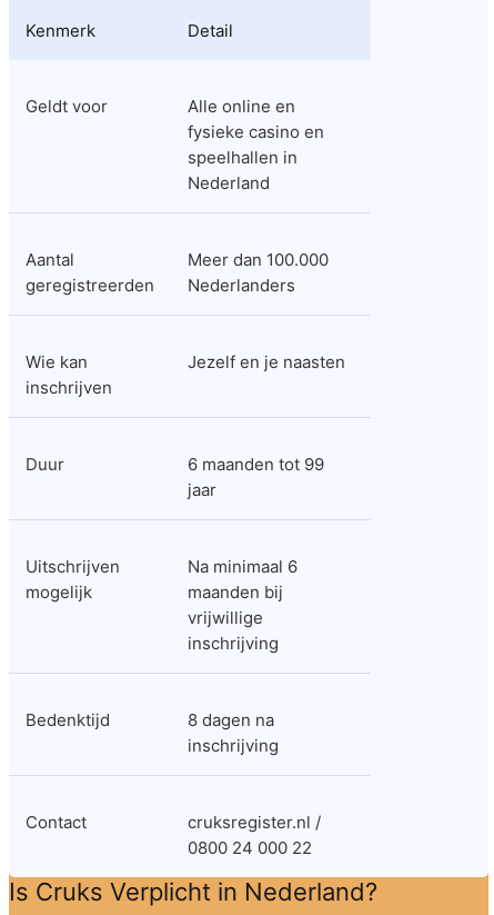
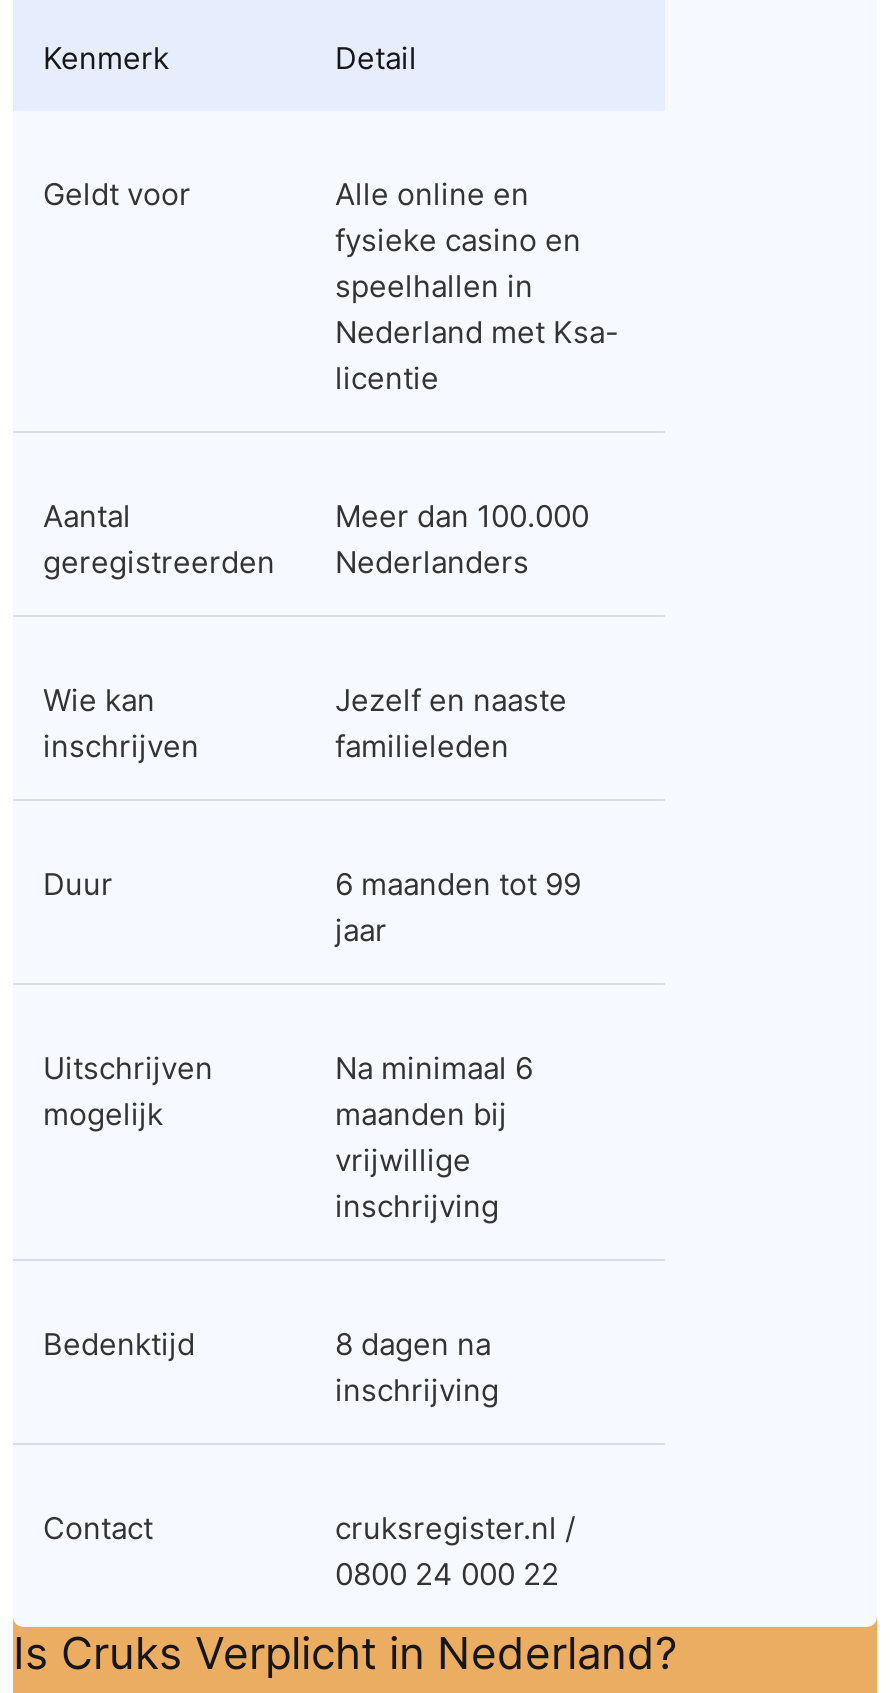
[188,172,270,193] Nederland -> [335,313,619,397] Nederland met Ksa- | licentie
[188,351,345,372] Jezelf en je naasten -> [335,681,567,765] Jezelf en naaste | familieleden

